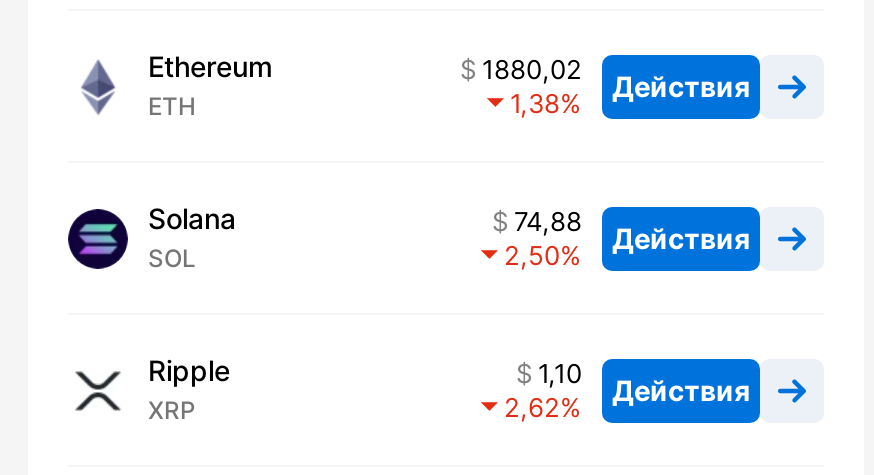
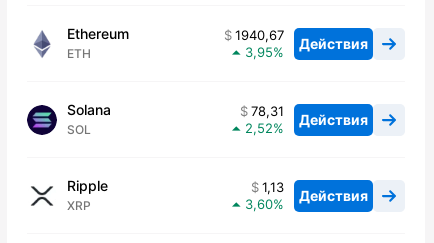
[482,54,750,103] 1880,02 Действия -> [235,27,368,52] 1940,67 Действия
[510,88,560,120] 1,38 -> [245,44,273,60] 3,95
[514,206,750,255] 74,88 Действия -> [251,103,368,128] 78,31 Действия
[504,240,560,272] 2,50 -> [245,120,273,136] 2,52
[538,358,750,407] 1,10 Действия -> [262,179,368,204] 1,13 Действия
[504,392,560,424] 2,62 -> [245,196,273,212] 3,60

